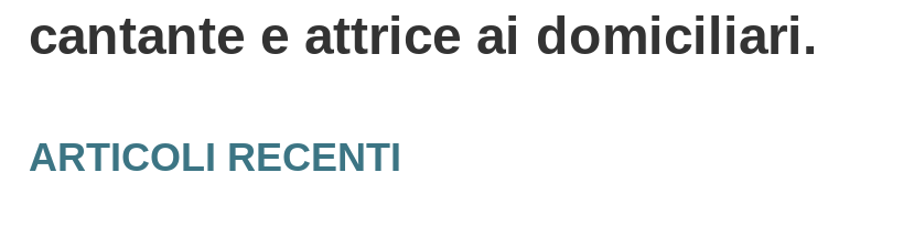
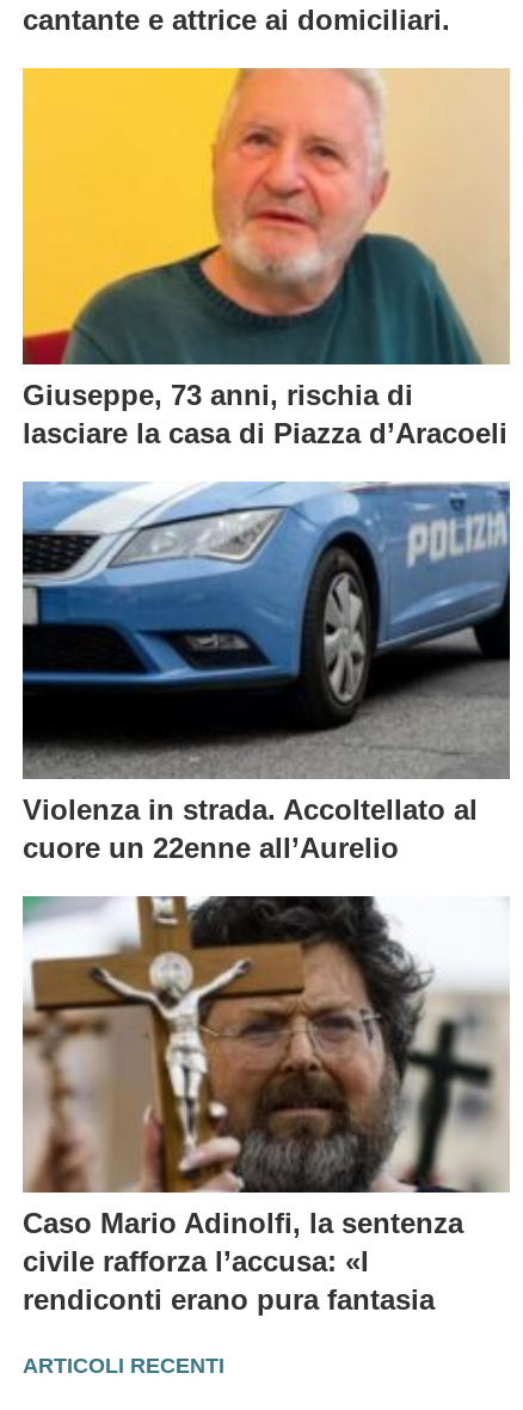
none -> [21,67,511,450] [image] | Giuseppe, 73 anni, rischia di | lasciare la casa di Piazza d’Aracoeli
none -> [21,480,511,864] [image] | Violenza in strada. Accoltellato al | cuore un 22enne all’Aurelio
none -> [21,895,510,1316] [image] | Caso Mario Adinolfi, la sentenza | civile rafforza l’accusa: «I | rendiconti erano pura fantasia

